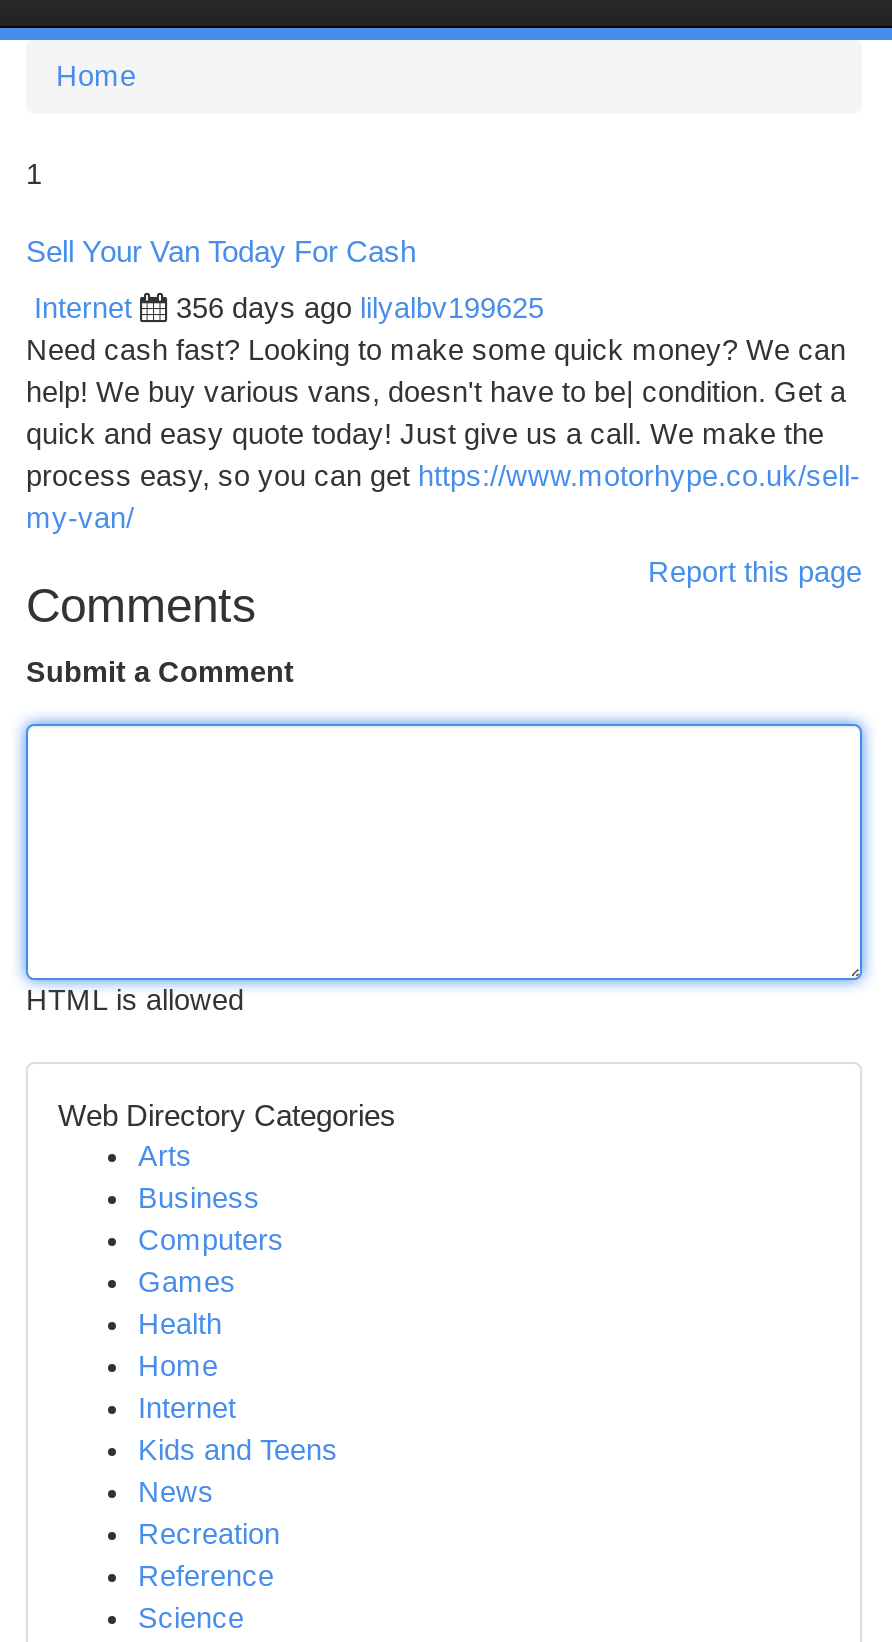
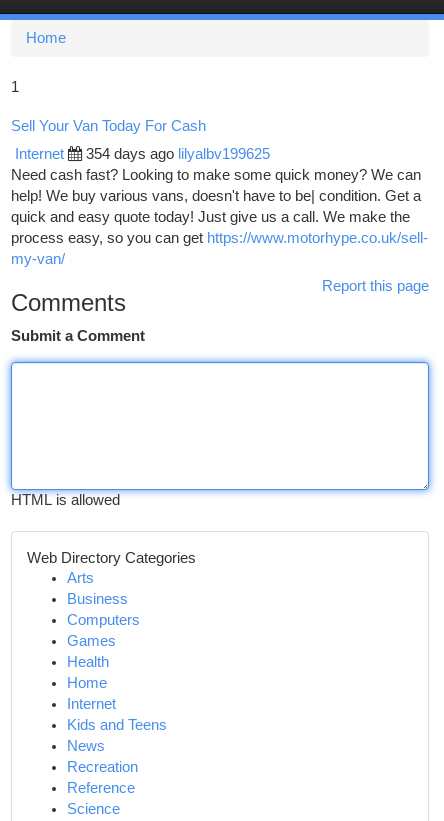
[176,292,544,324] 356 days ago lilyalbv199625 -> [86,146,270,162] 354 days ago lilyalbv199625

